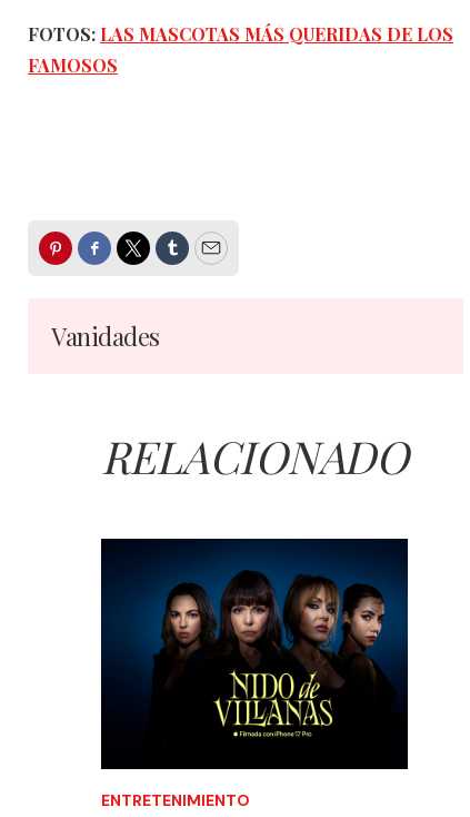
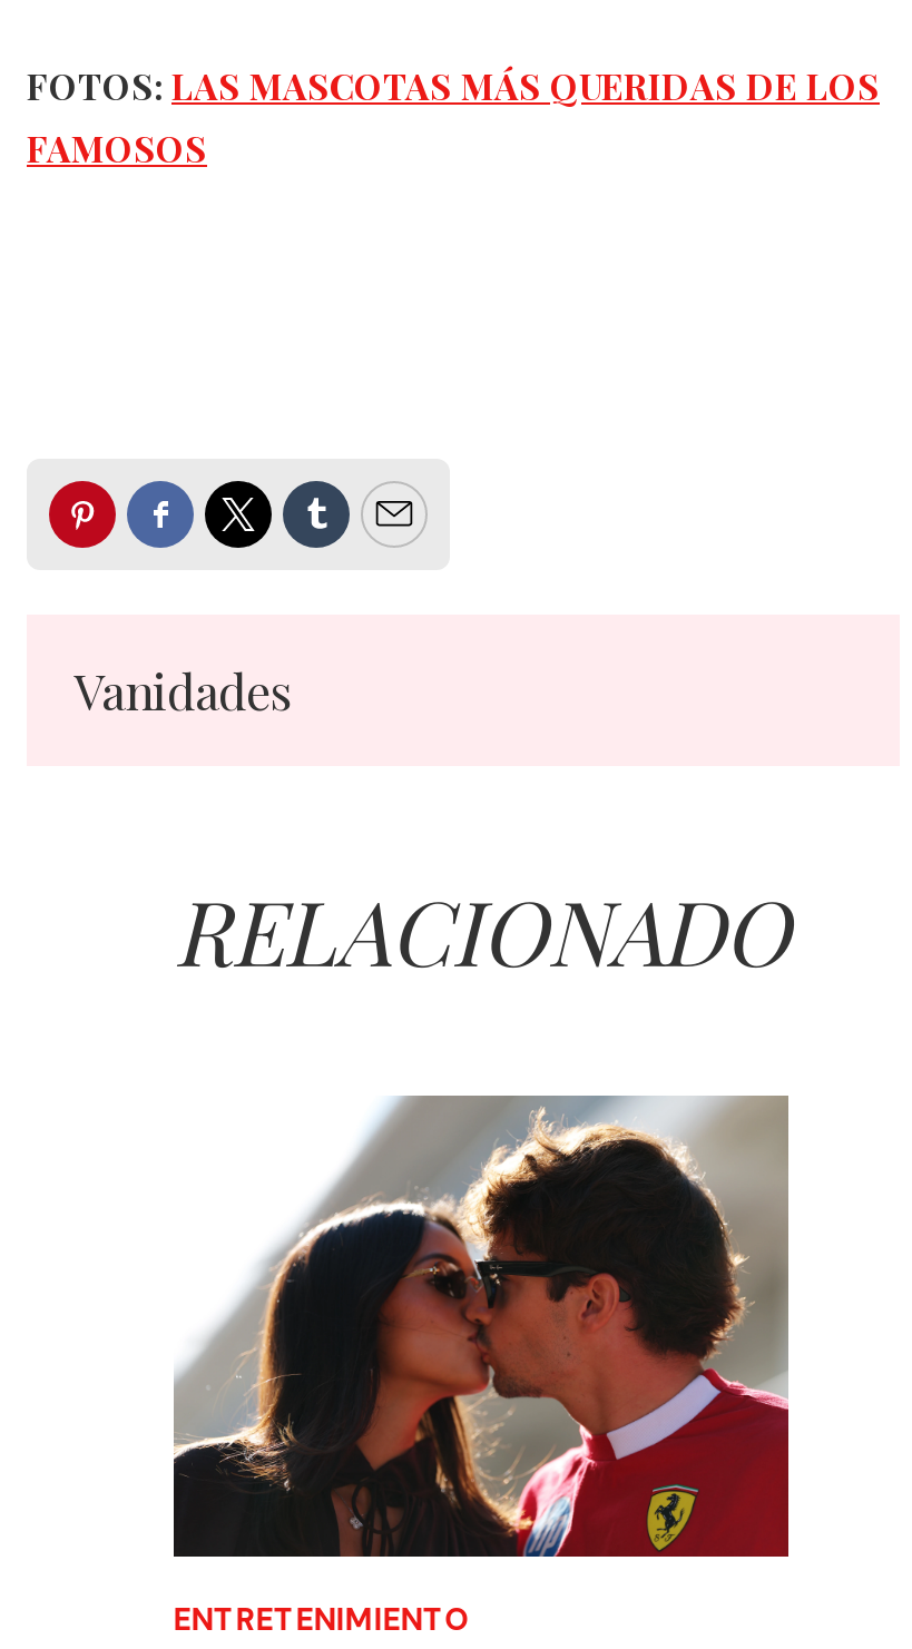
[100,538,409,770] [image] -> [171,1096,791,1559] [image]

